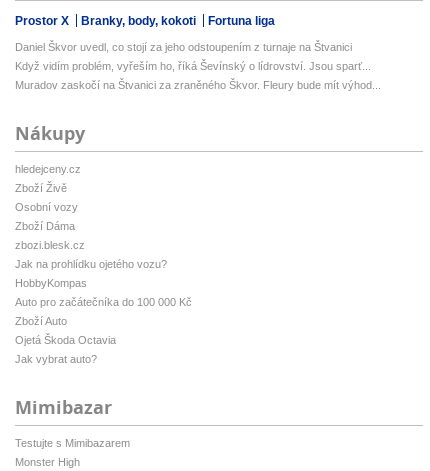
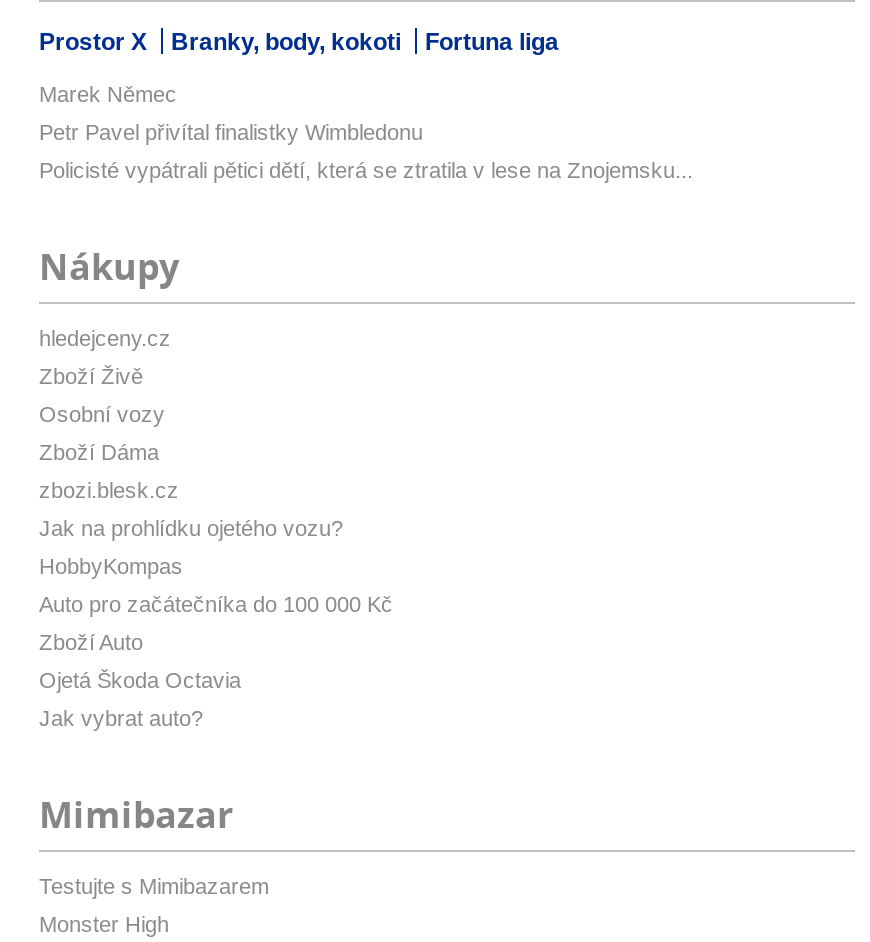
[15,41,352,53] Daniel Škvor uvedl, co stojí za jeho odstoupením z turnaje na Štvanici -> [39,81,177,105] Marek Němec
[15,60,371,72] Když vidím problém, vyřeším ho, říká Ševínský o lídrovství. Jsou sparť... -> [39,119,423,143] Petr Pavel přivítal finalistky Wimbledonu
[15,79,381,91] Muradov zaskočí na Štvanici za zraněného Škvor. Fleury bude mít výhod... -> [39,157,693,181] Policisté vypátrali pětici dětí, která se ztratila v lese na Znojemsku...

